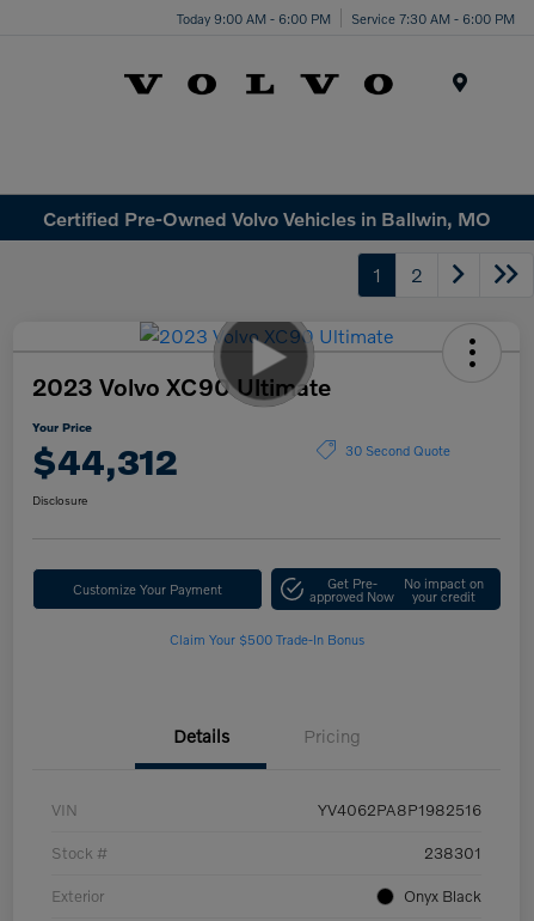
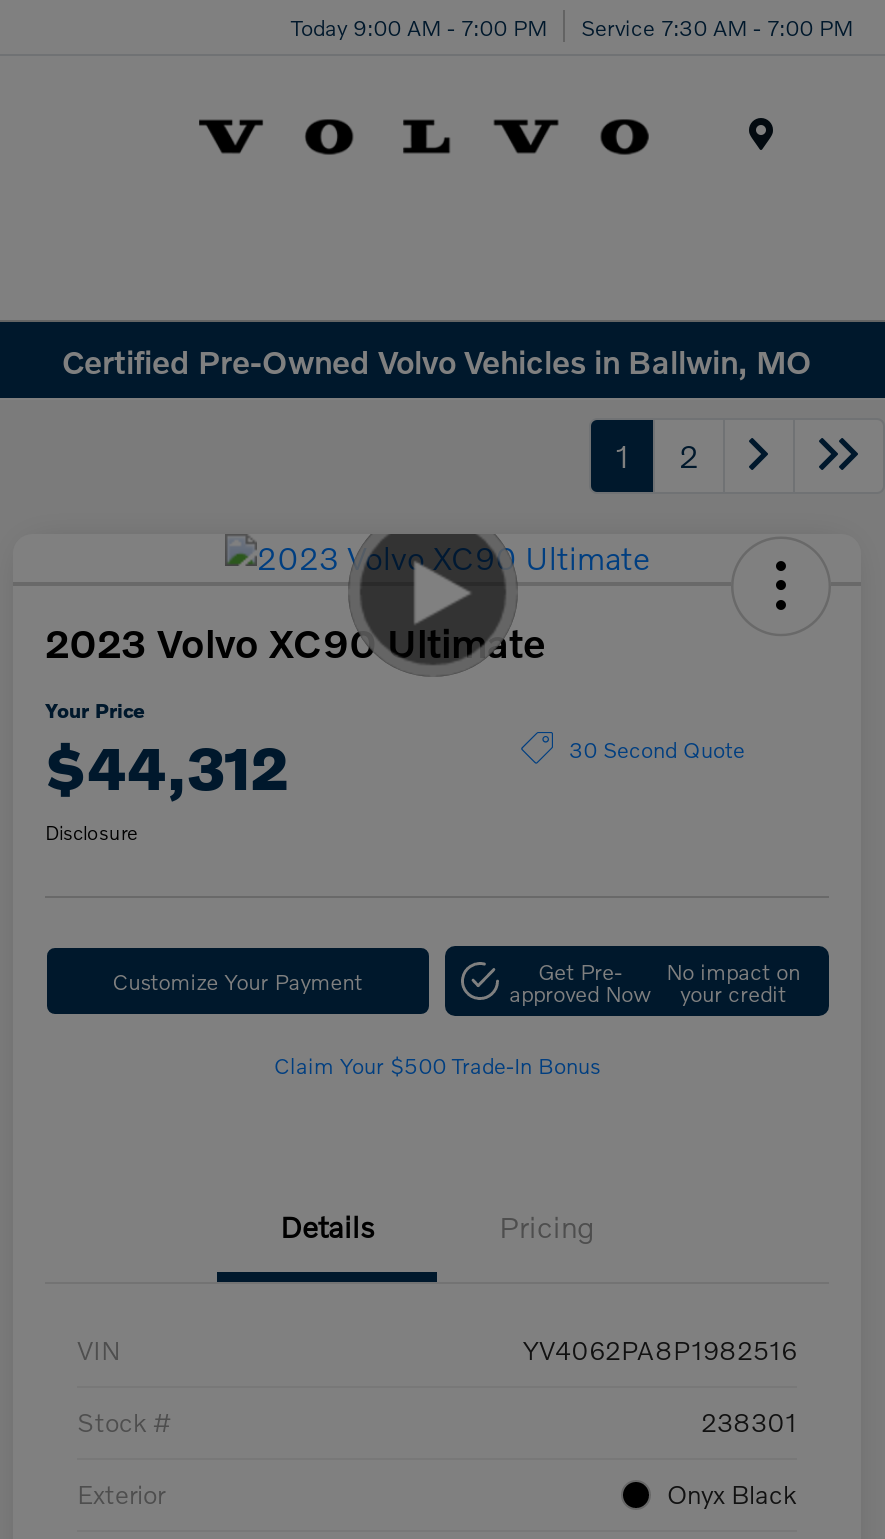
[177,9,331,26] Today 9:00 AM - 6:00 PM -> [291,11,547,39] Today 9:00 AM - 7:00 PM
[351,9,515,26] Service 7:30 AM - 6:00 PM -> [581,11,853,39] Service 7:30 AM - 7:00 PM

